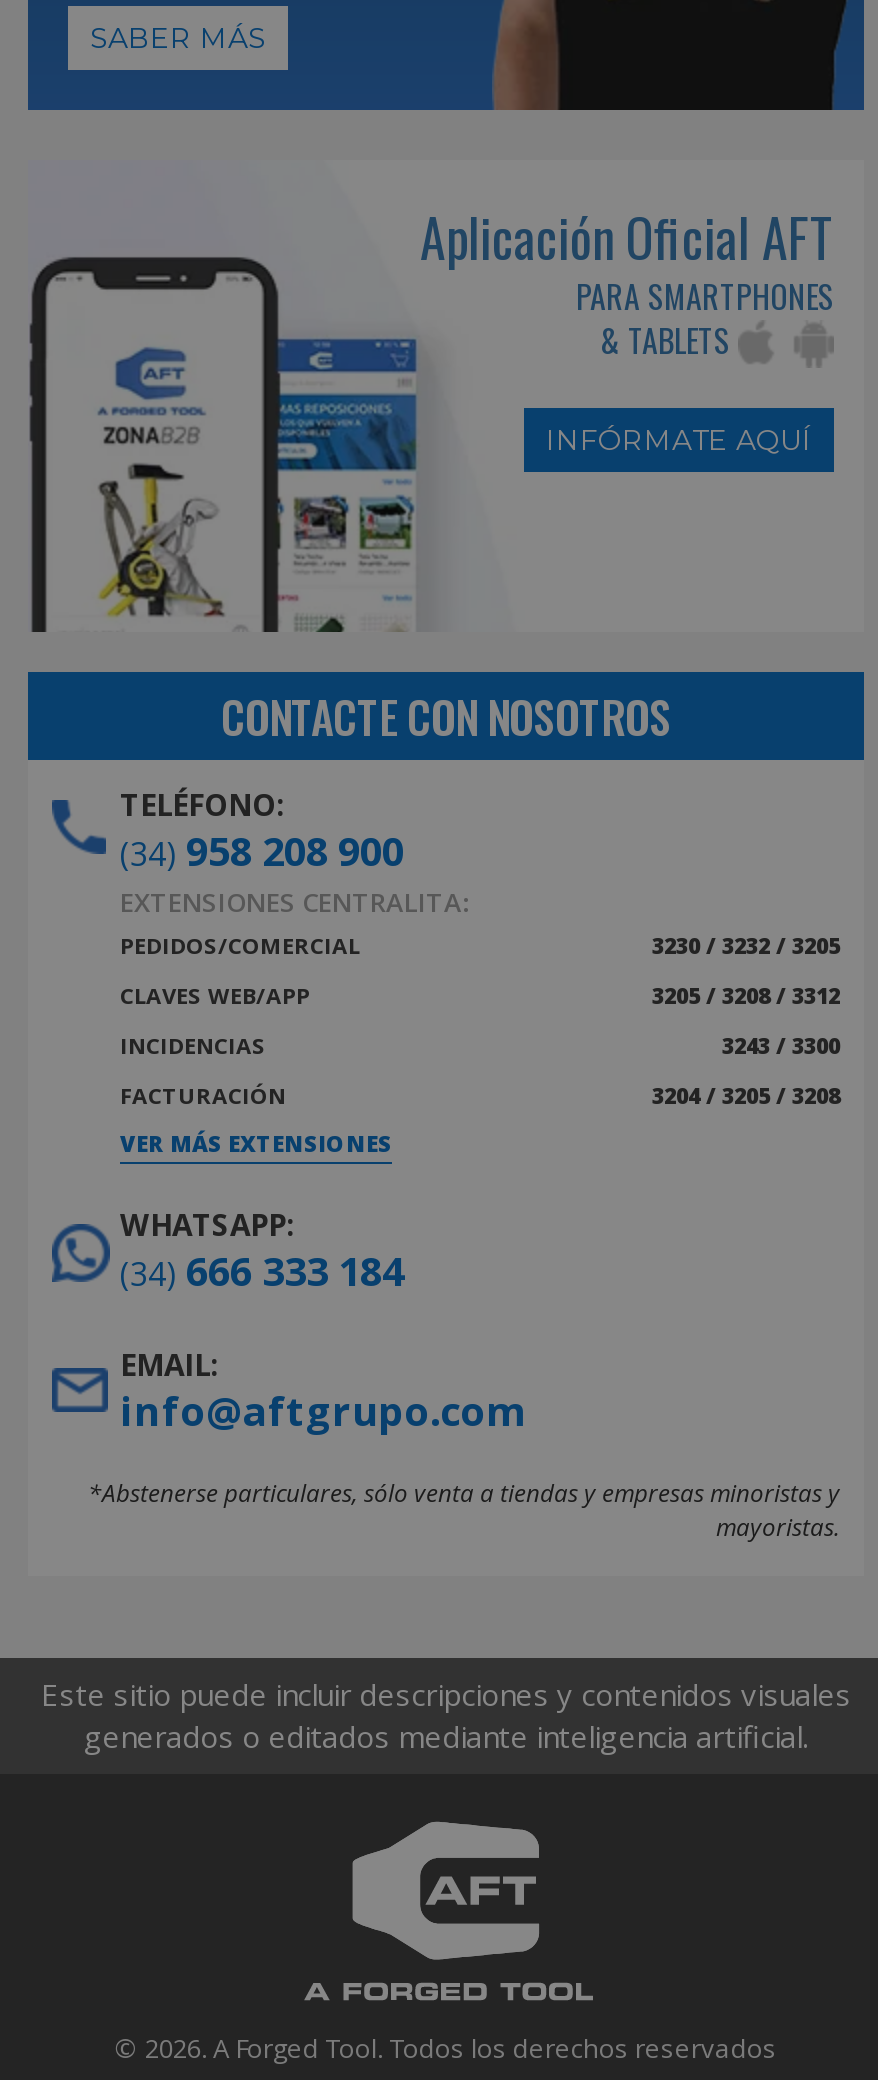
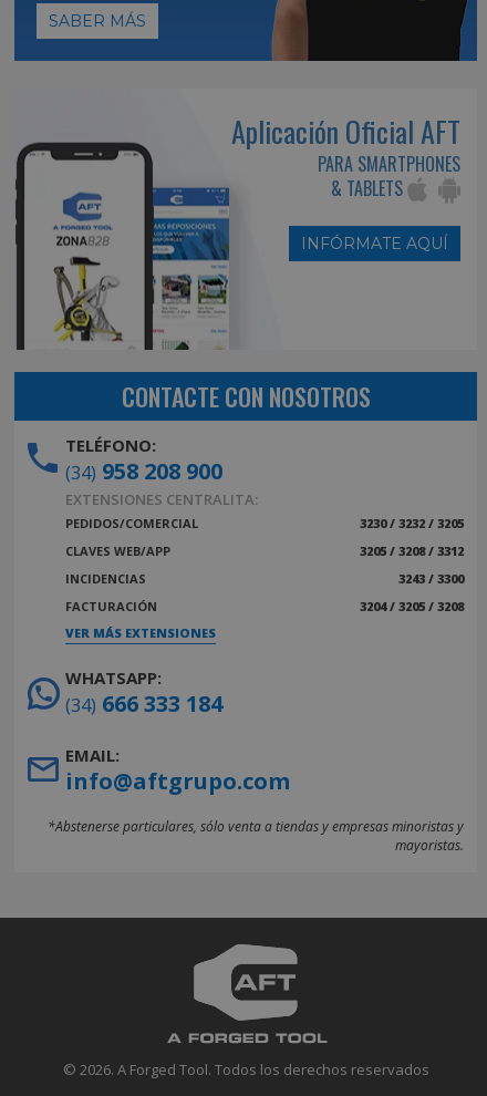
[41,1674,851,1756] Este sitio puede incluir descripciones y contenidos visuales | generados o editados mediante inteligencia artificial. -> none

